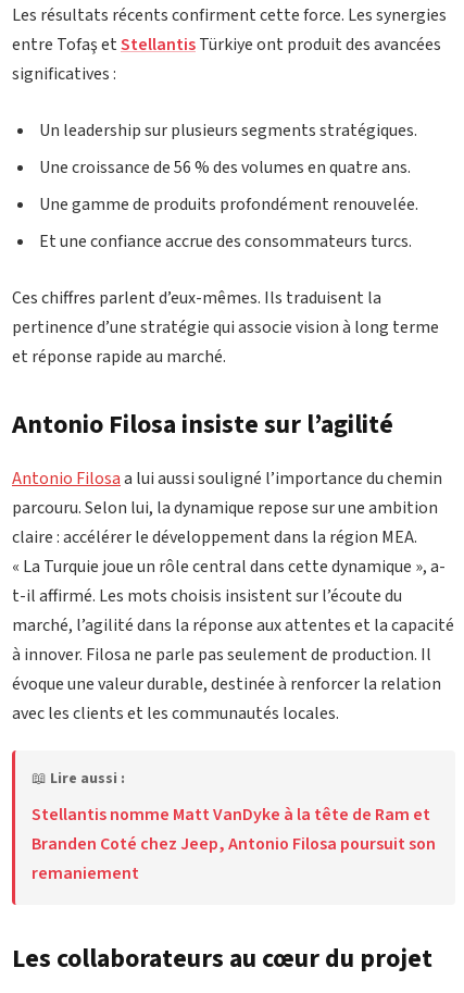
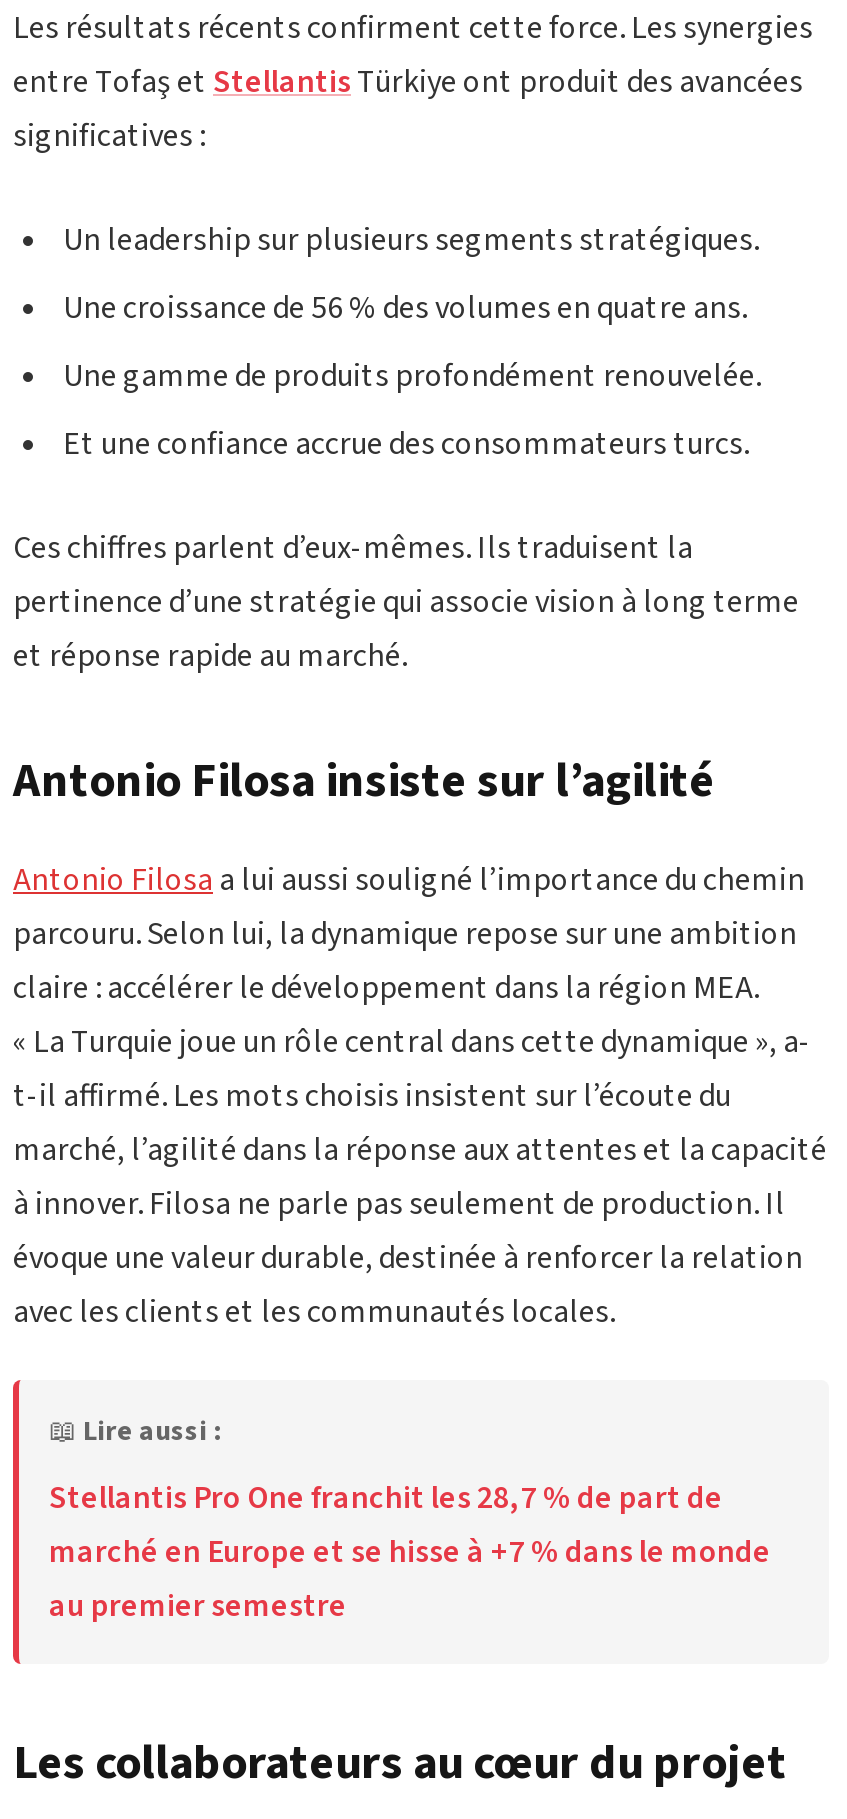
[32,803,436,886] Stellantis nomme Matt VanDyke à la tête de Ram et | Branden Coté chez Jeep, Antonio Filosa poursuit son | remaniement -> [49,1477,771,1629] Stellantis Pro One franchit les 28,7 % de part de | marché en Europe et se hisse à +7 % dans le monde | au premier semestre

